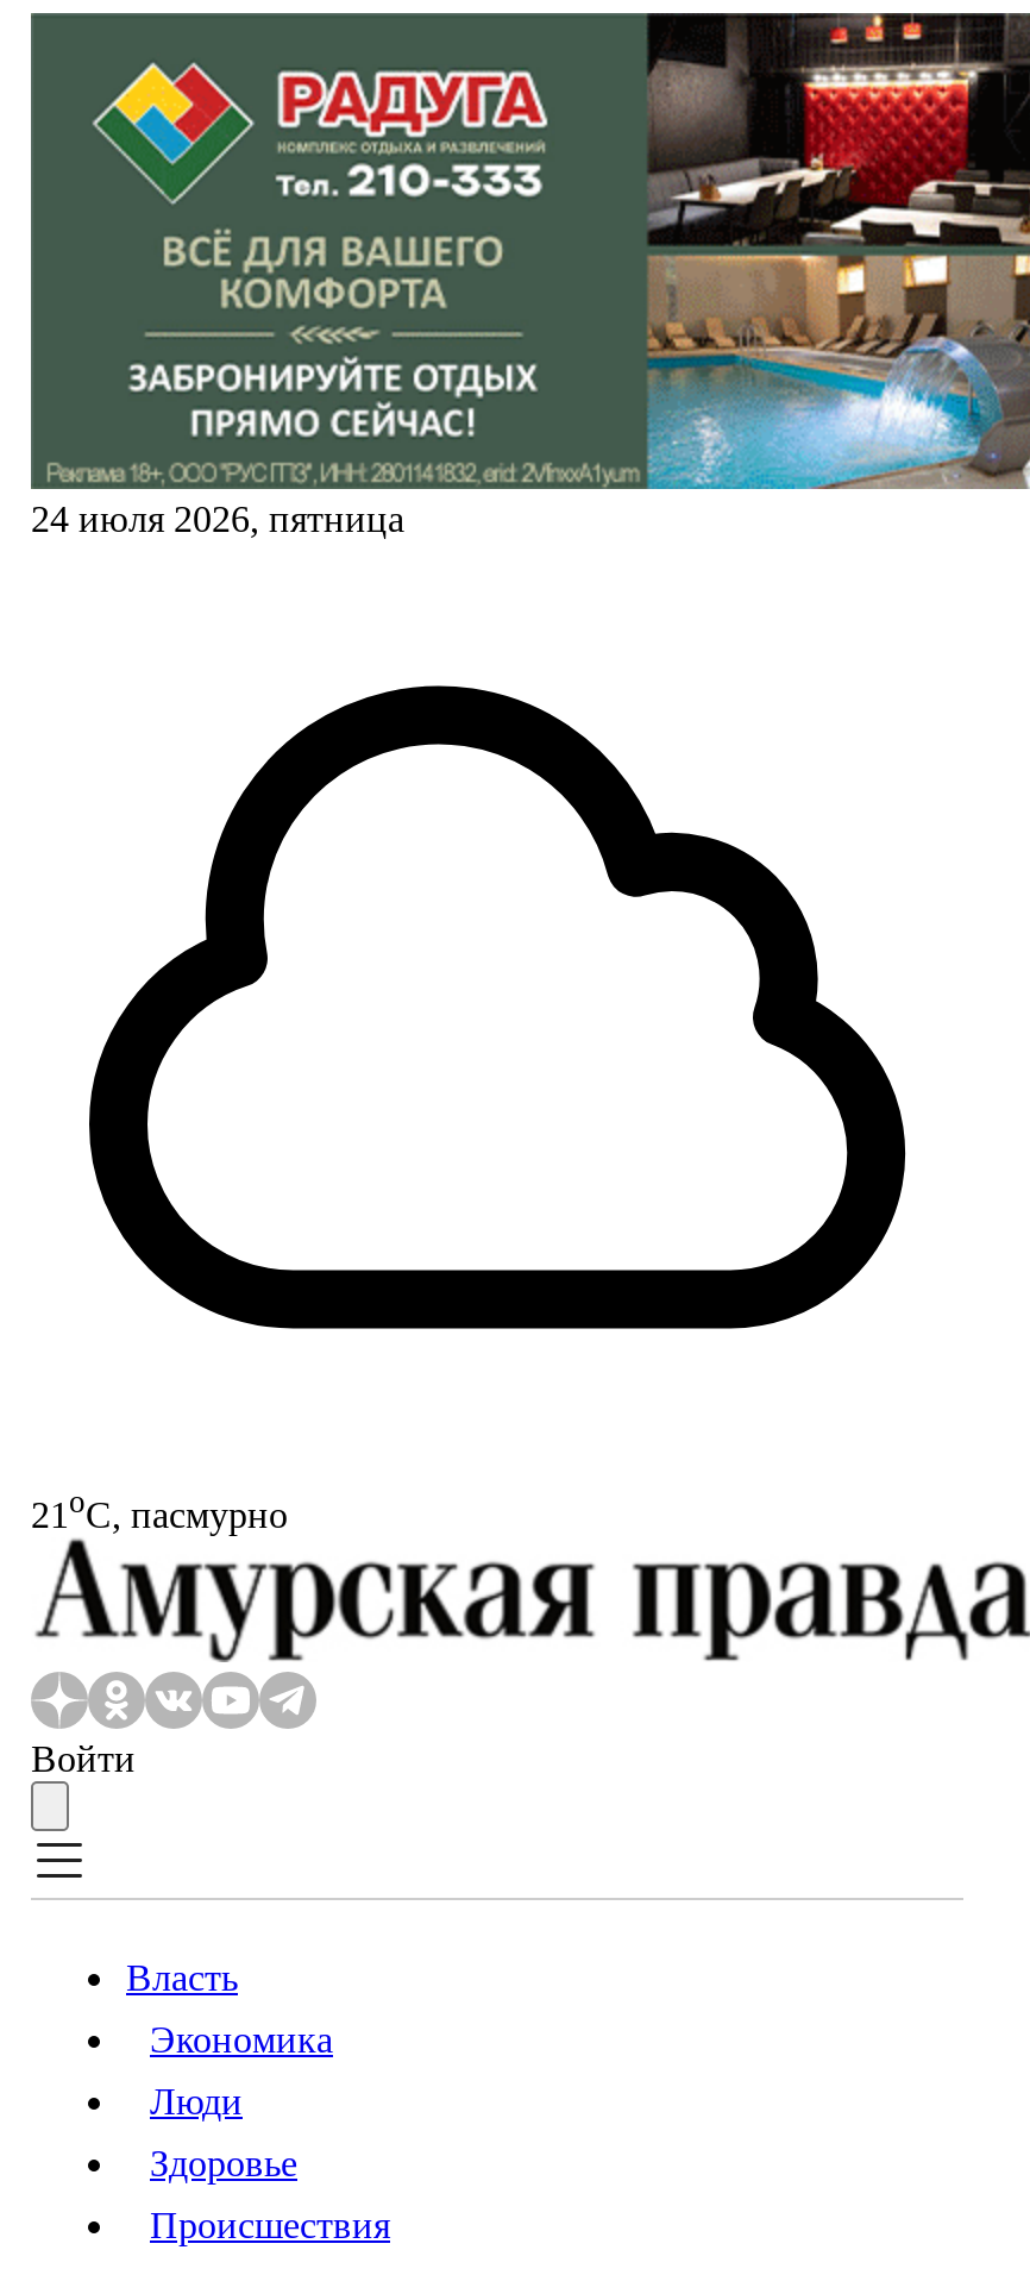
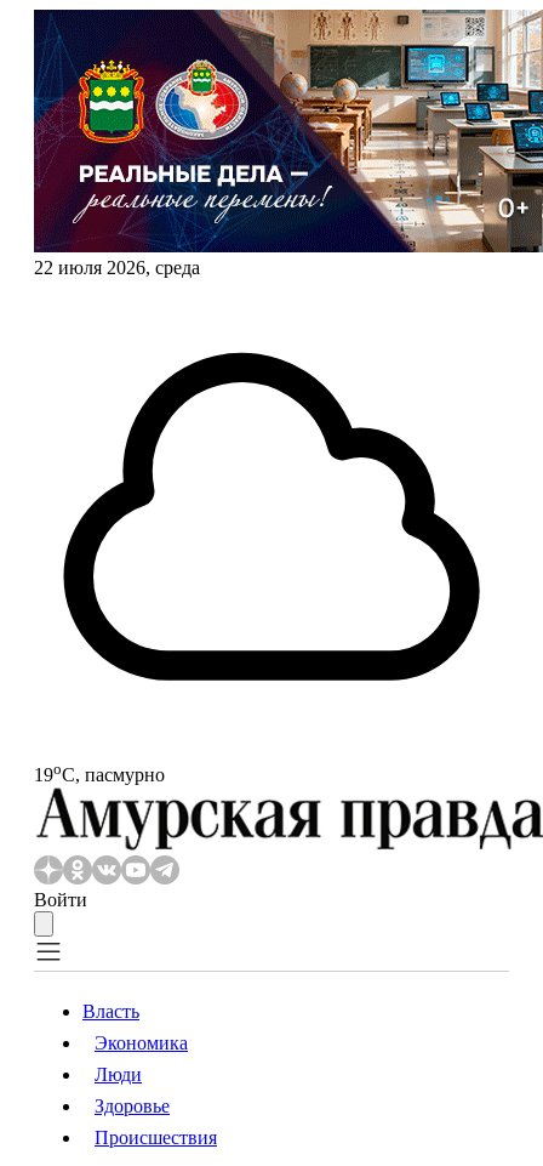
[31,11,1023,539] [image] | 24 июля 2026, пятница -> [34,8,539,278] [image] | 22 июля 2026, среда
[31,1484,288,1534] 21oС, пасмурно -> [34,760,165,785] 19oС, пасмурно

